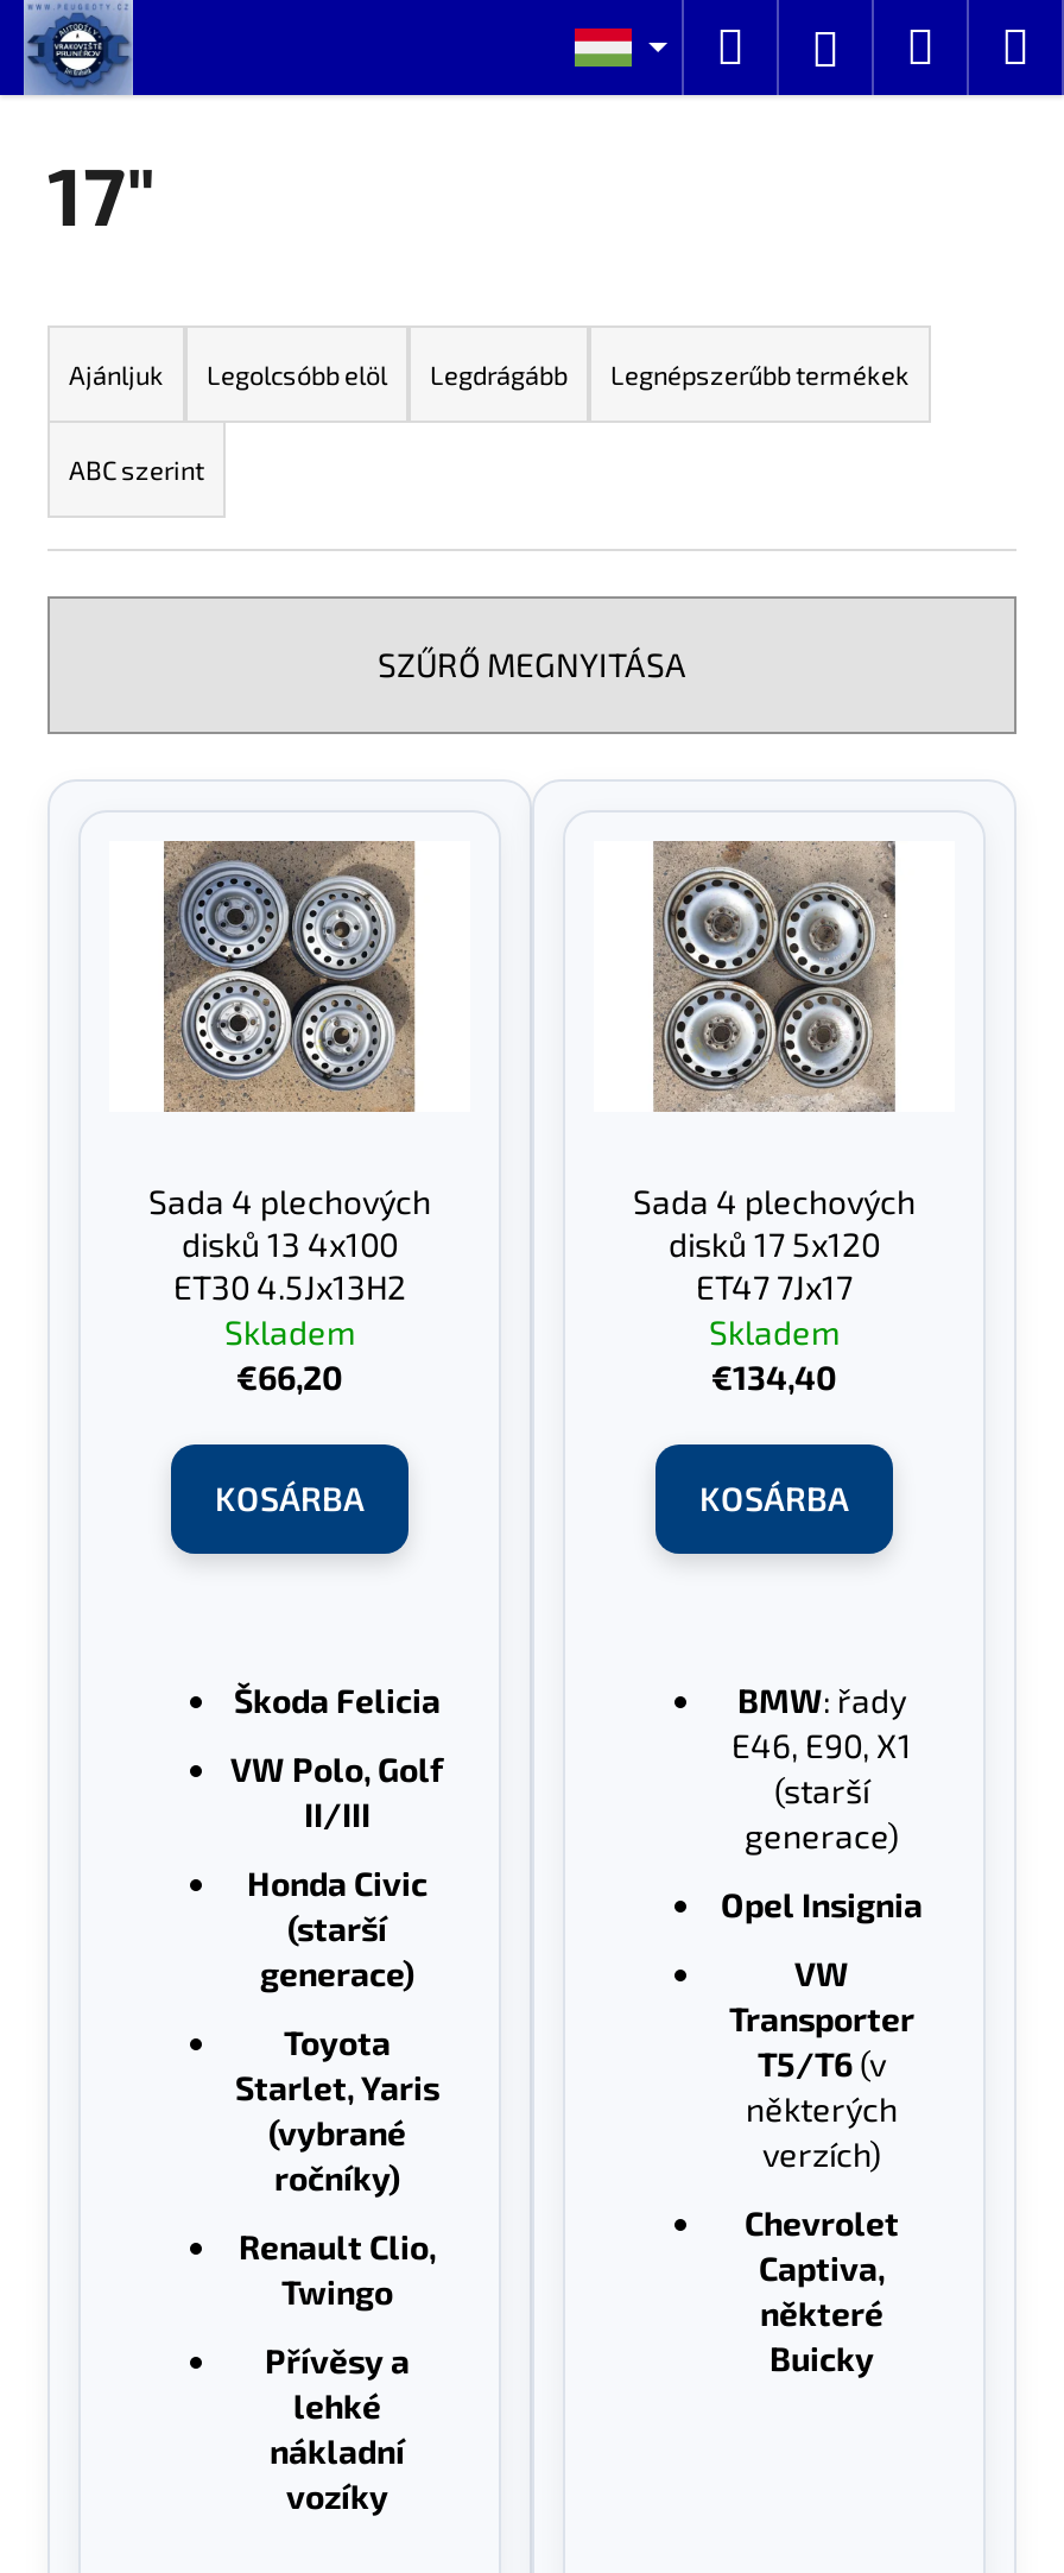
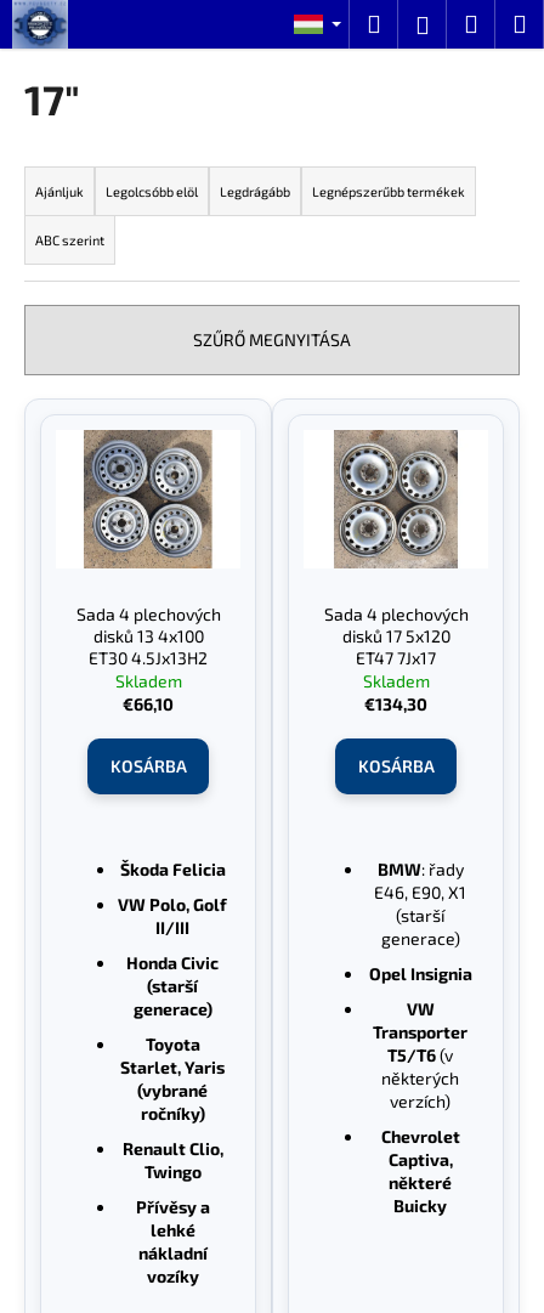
[236,1356,343,1396] €66,20 -> [123,693,174,714] €66,10
[711,1356,837,1396] €134,40 -> [364,693,427,714] €134,30

